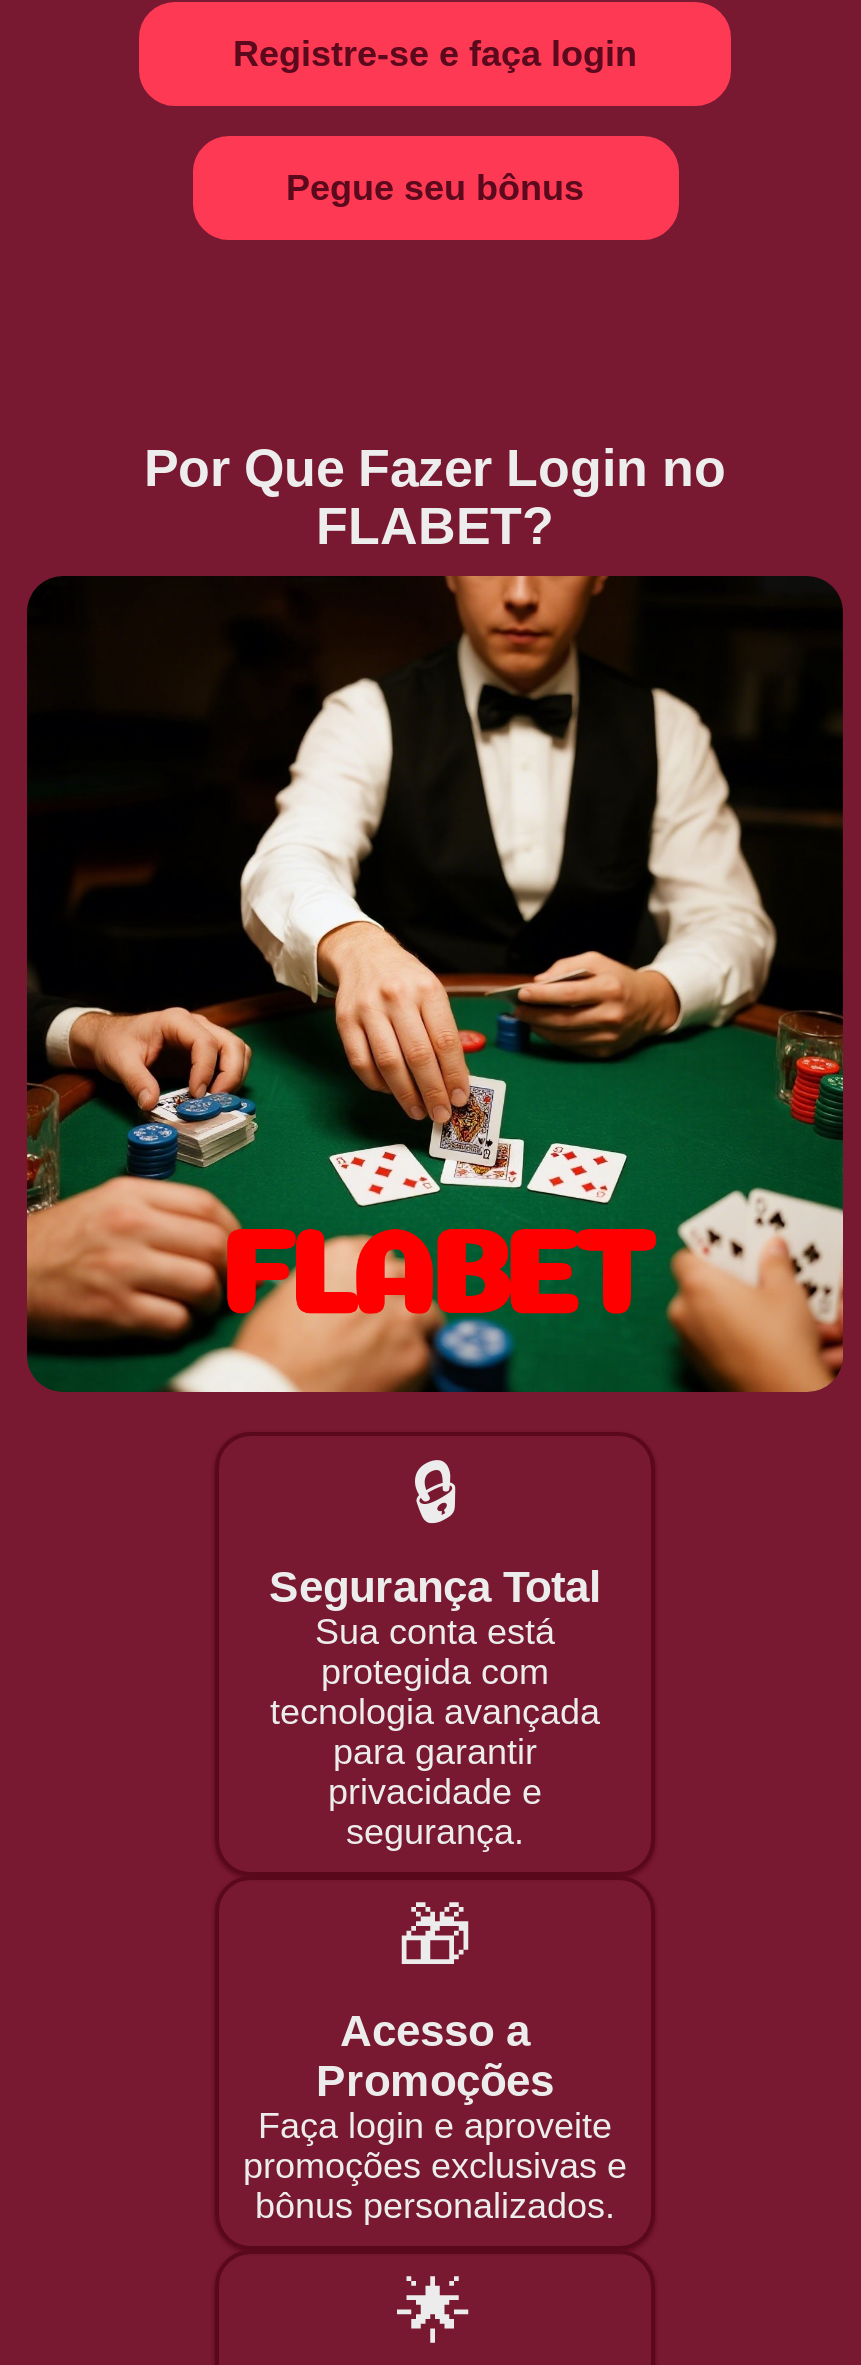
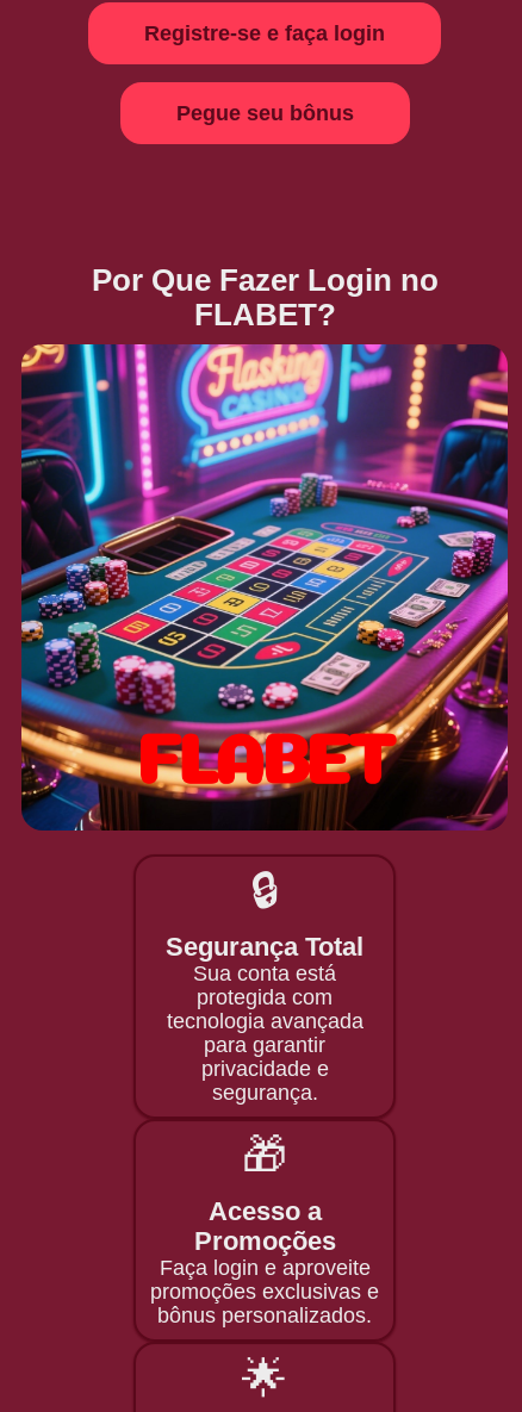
[25,574,845,1394] [image] -> [20,343,509,832] [image]

